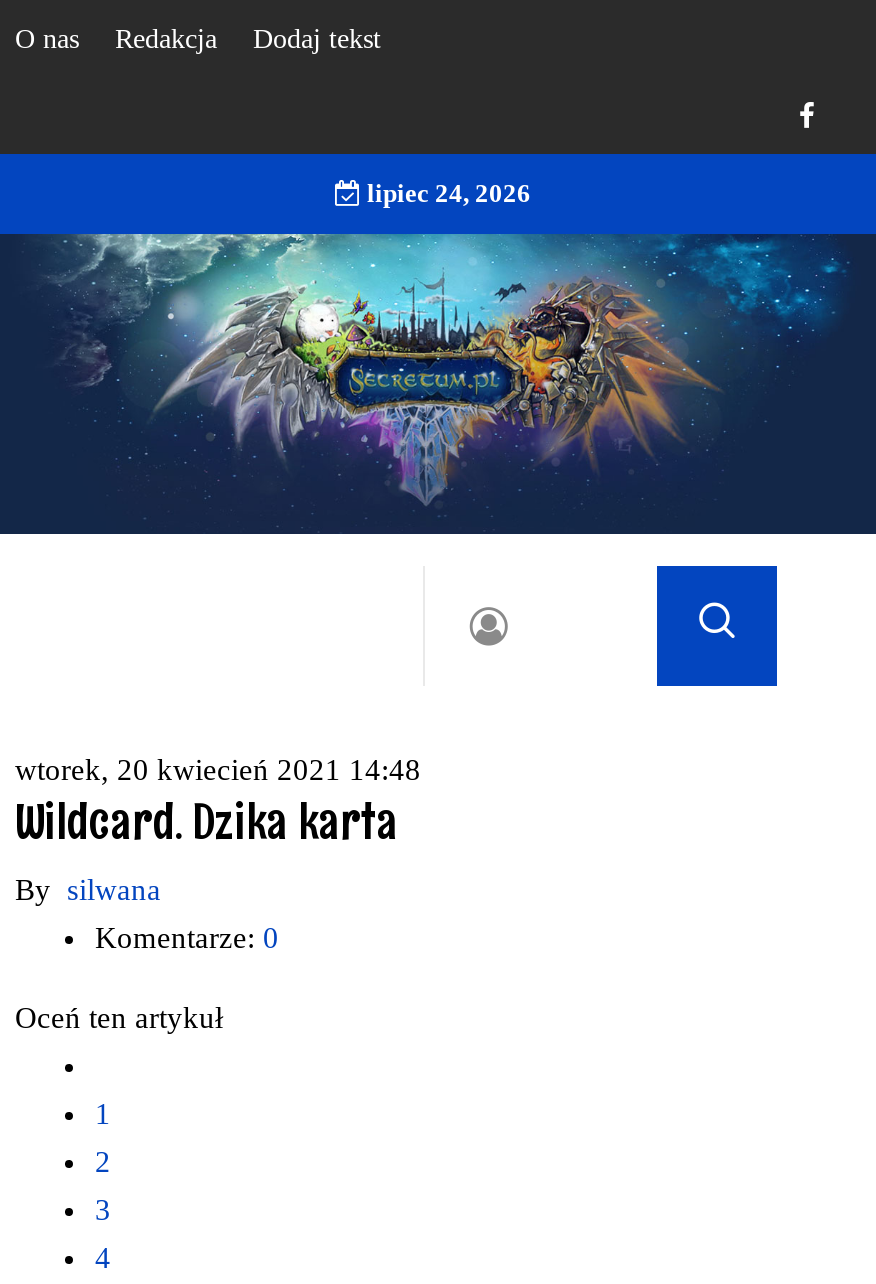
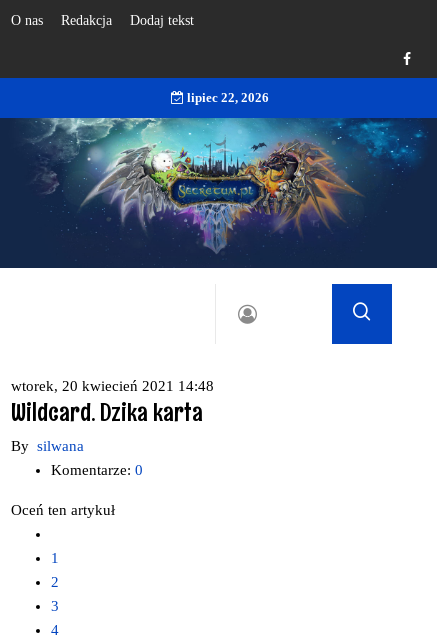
[361,178,531,208] lipiec 24, 2026 -> [184,90,269,105] lipiec 22, 2026

